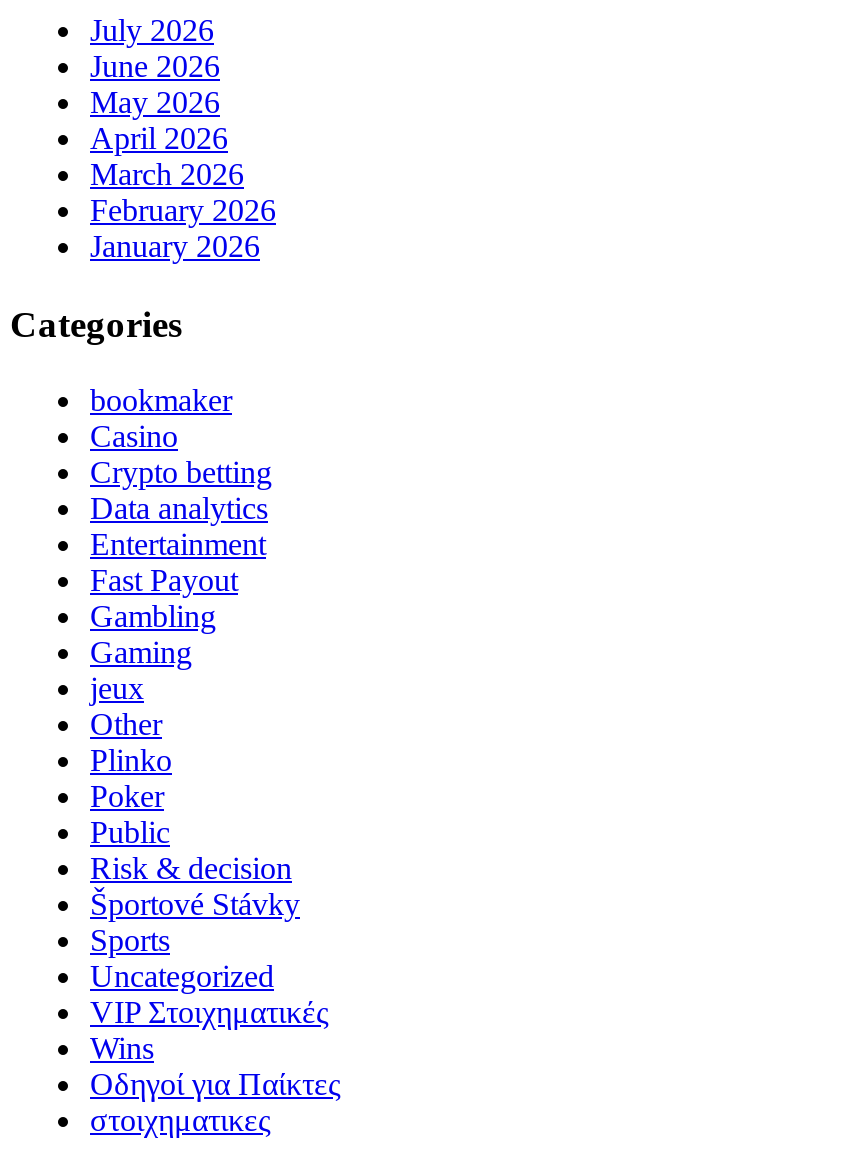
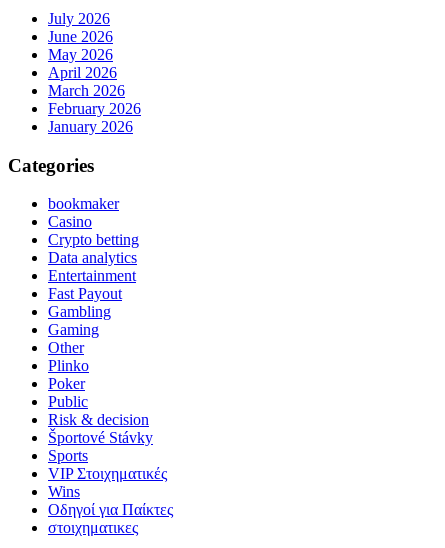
[90,671,144,705] jeux -> none
[90,959,274,993] Uncategorized -> none

